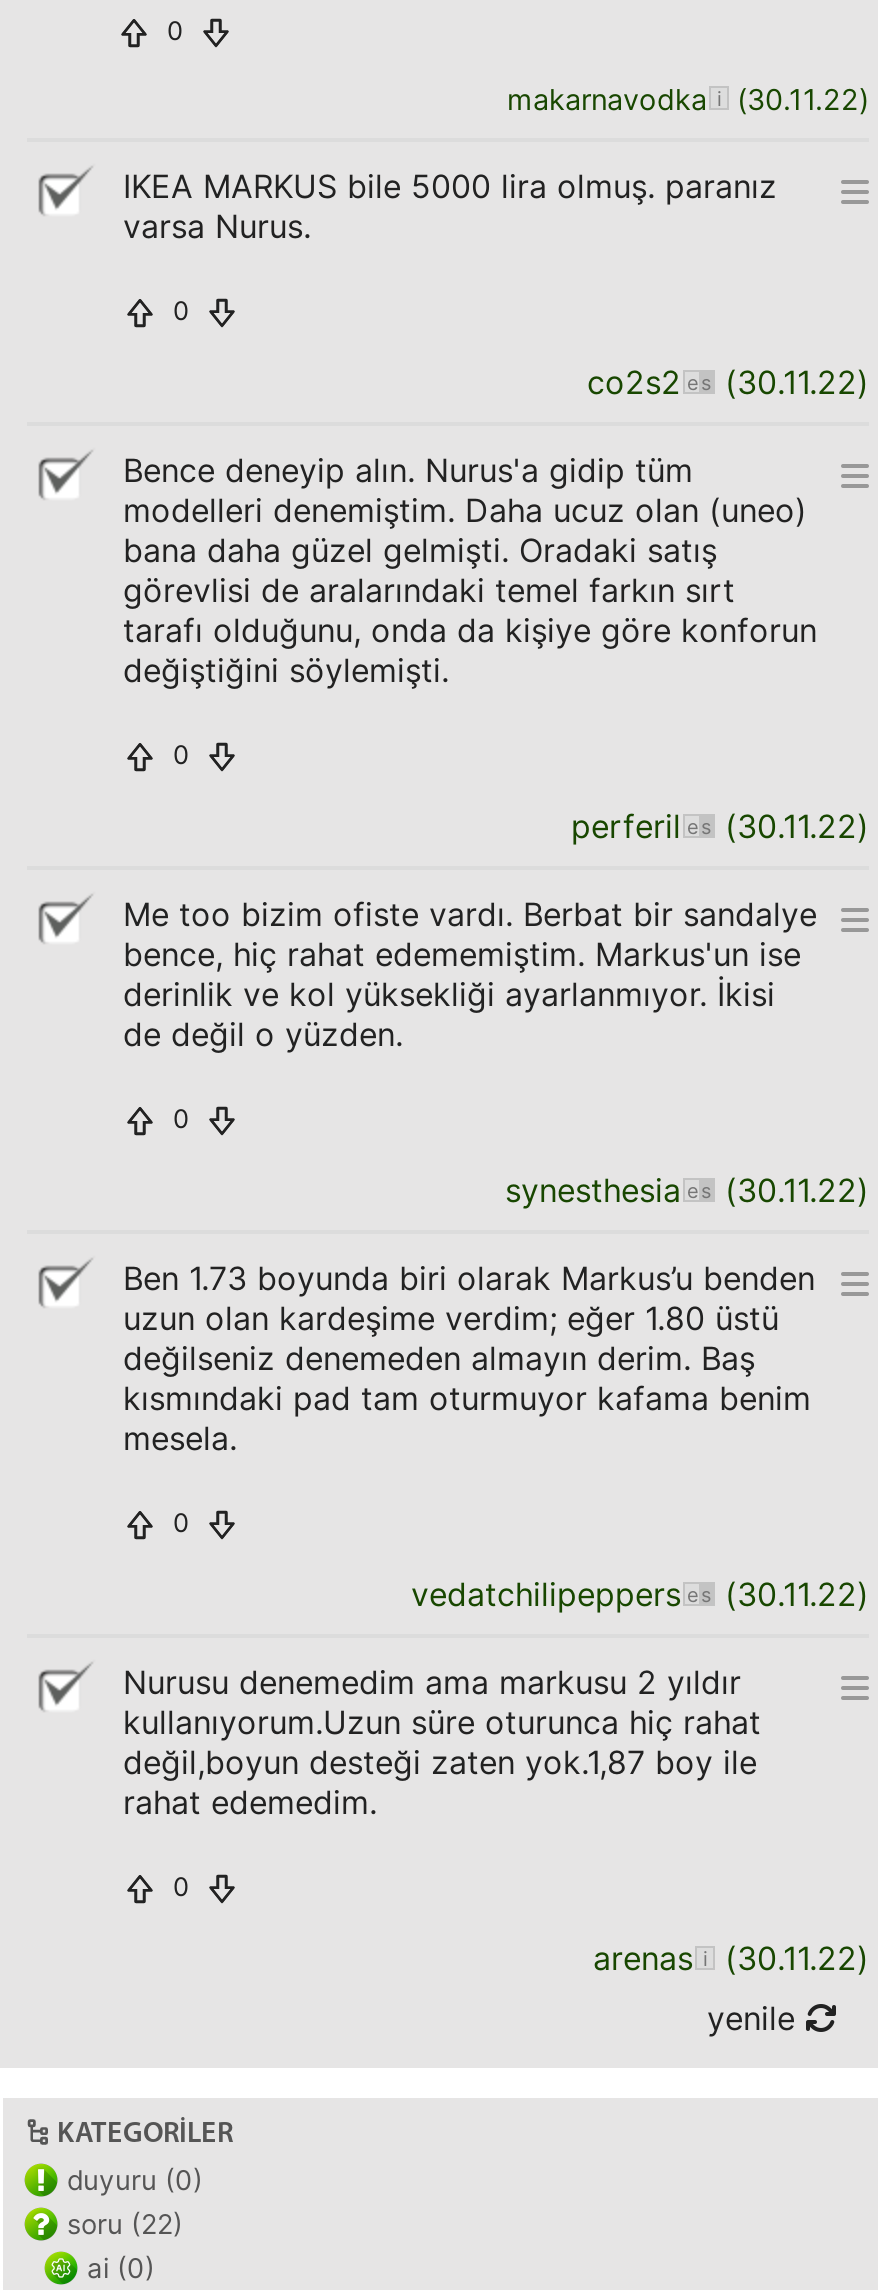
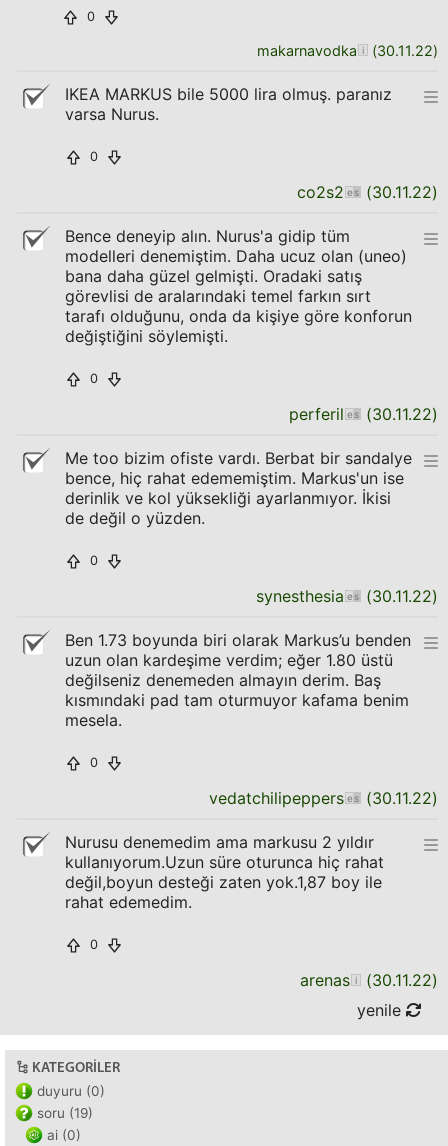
[67,2208,183,2240] soru (22) -> [37,1105,93,1121] soru (19)

